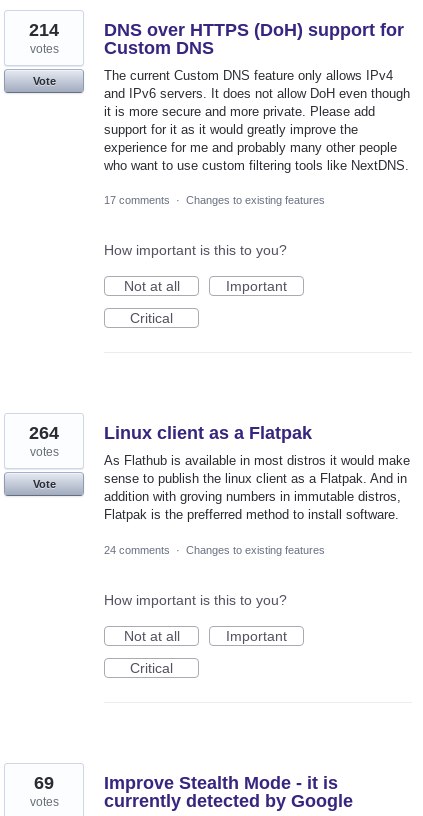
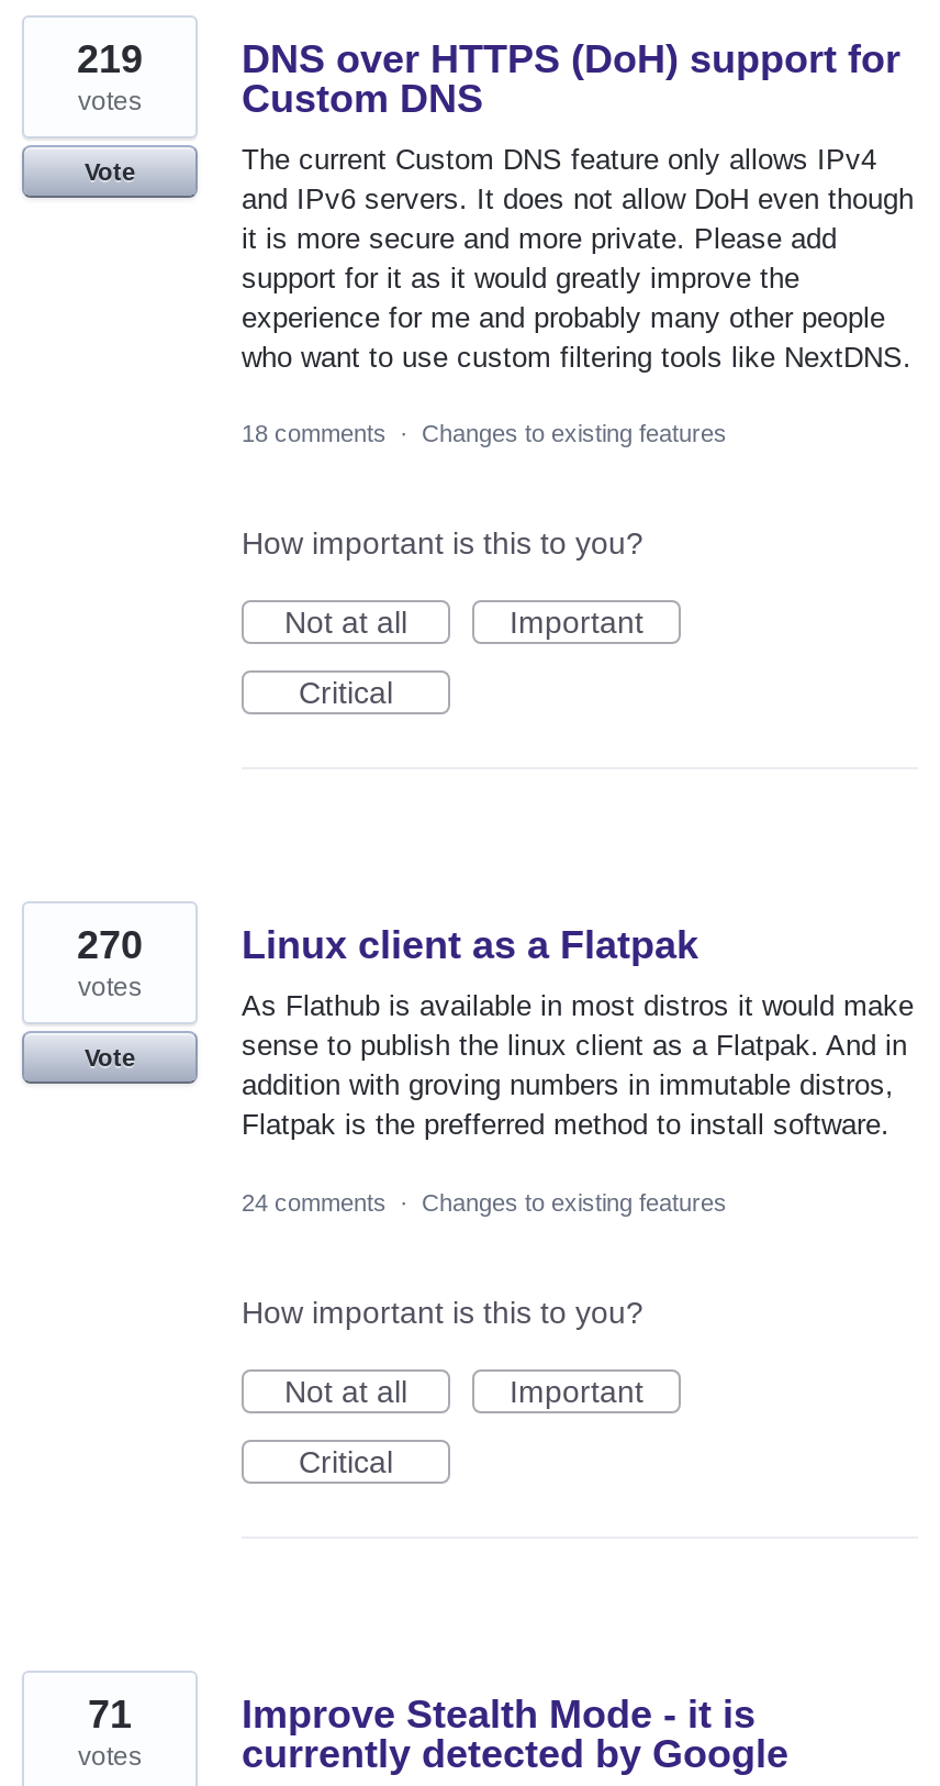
[29,20,59,40] 214 -> [77,38,143,82] 219
[104,194,325,206] 17 comments · Changes to existing features -> [242,421,727,447] 18 comments · Changes to existing features
[29,423,59,443] 264 -> [77,924,143,968] 270
[34,773,54,793] 69 -> [88,1692,132,1736] 71

